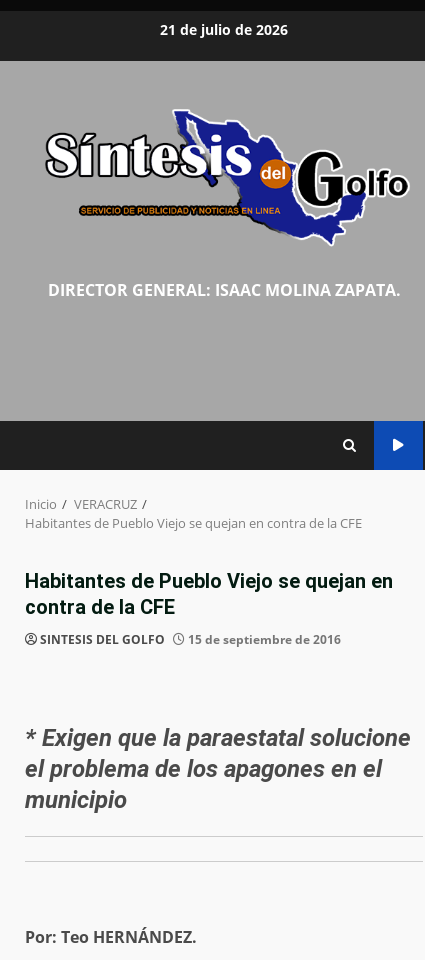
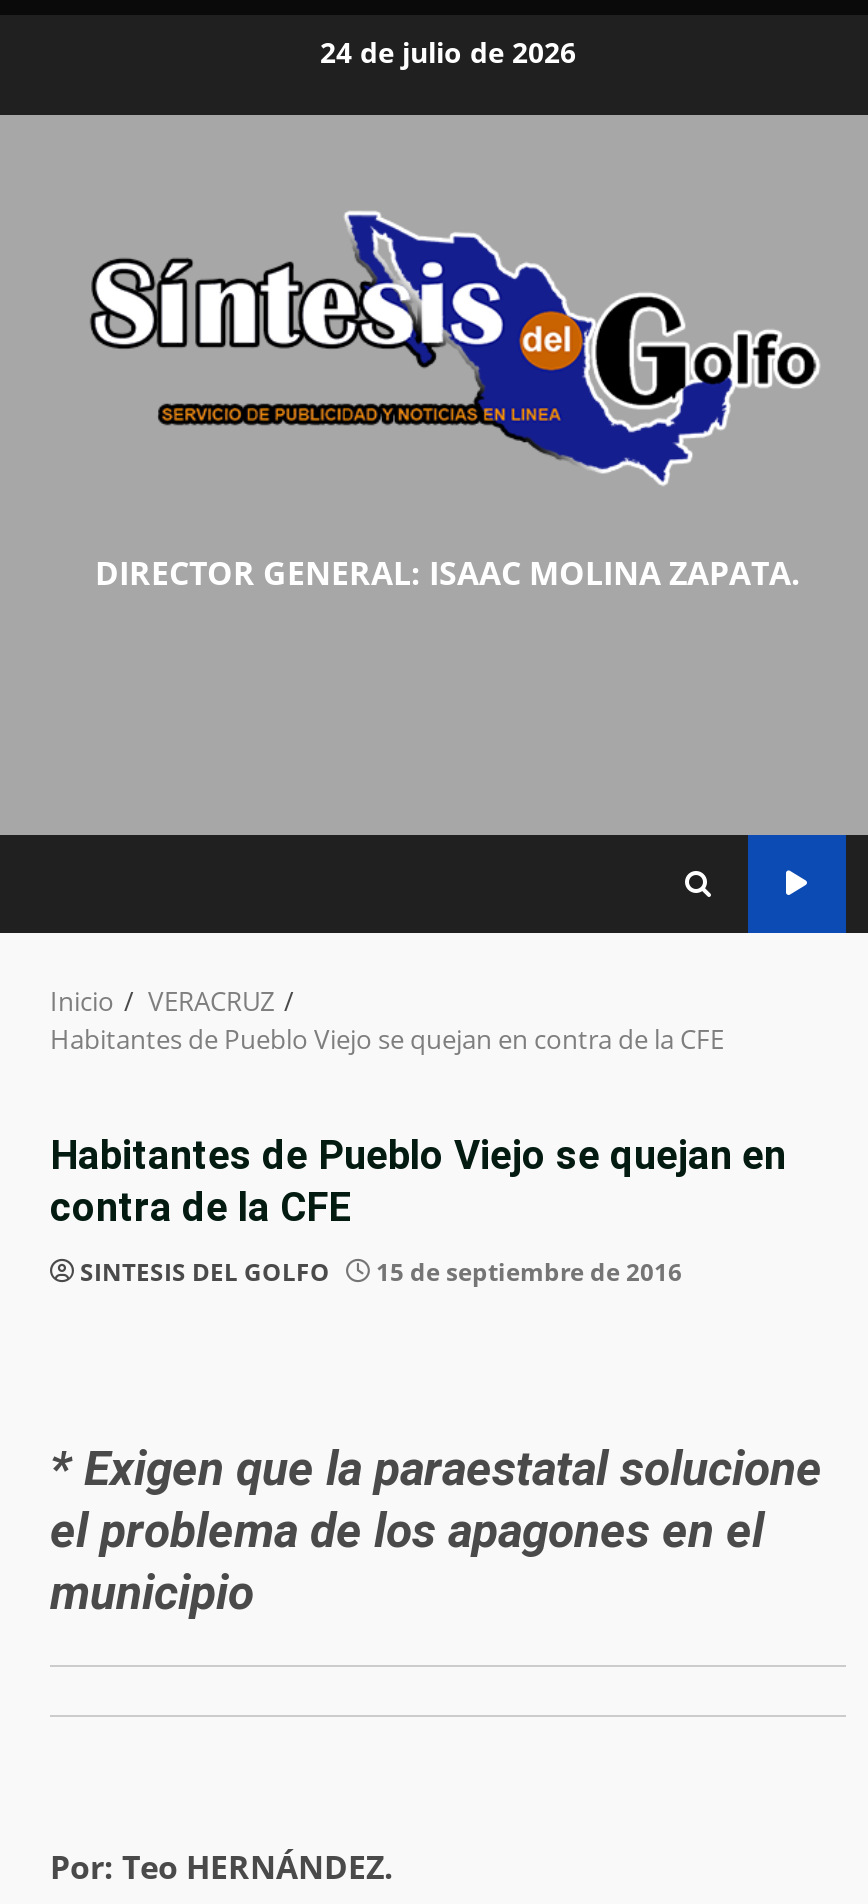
[160,19,288,38] 21 de julio de 2026 -> [320,32,576,70] 24 de julio de 2026

